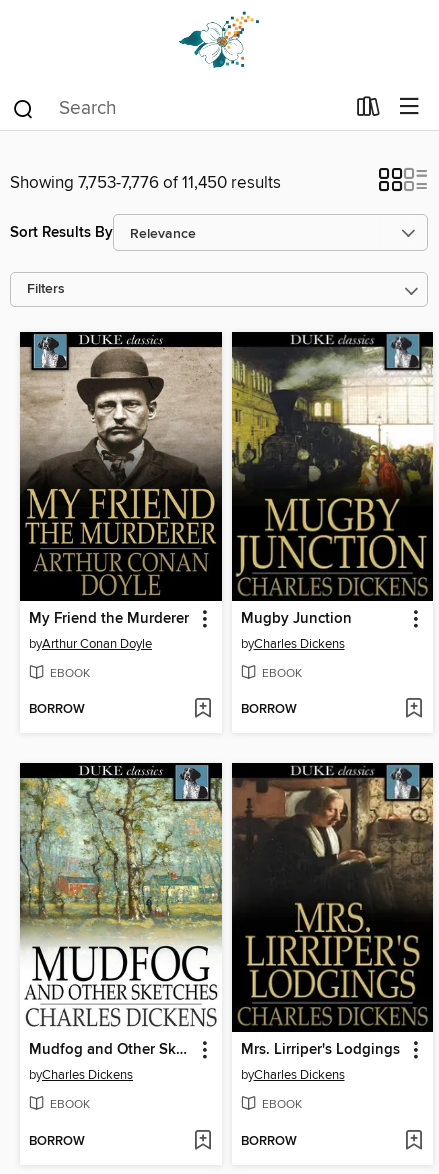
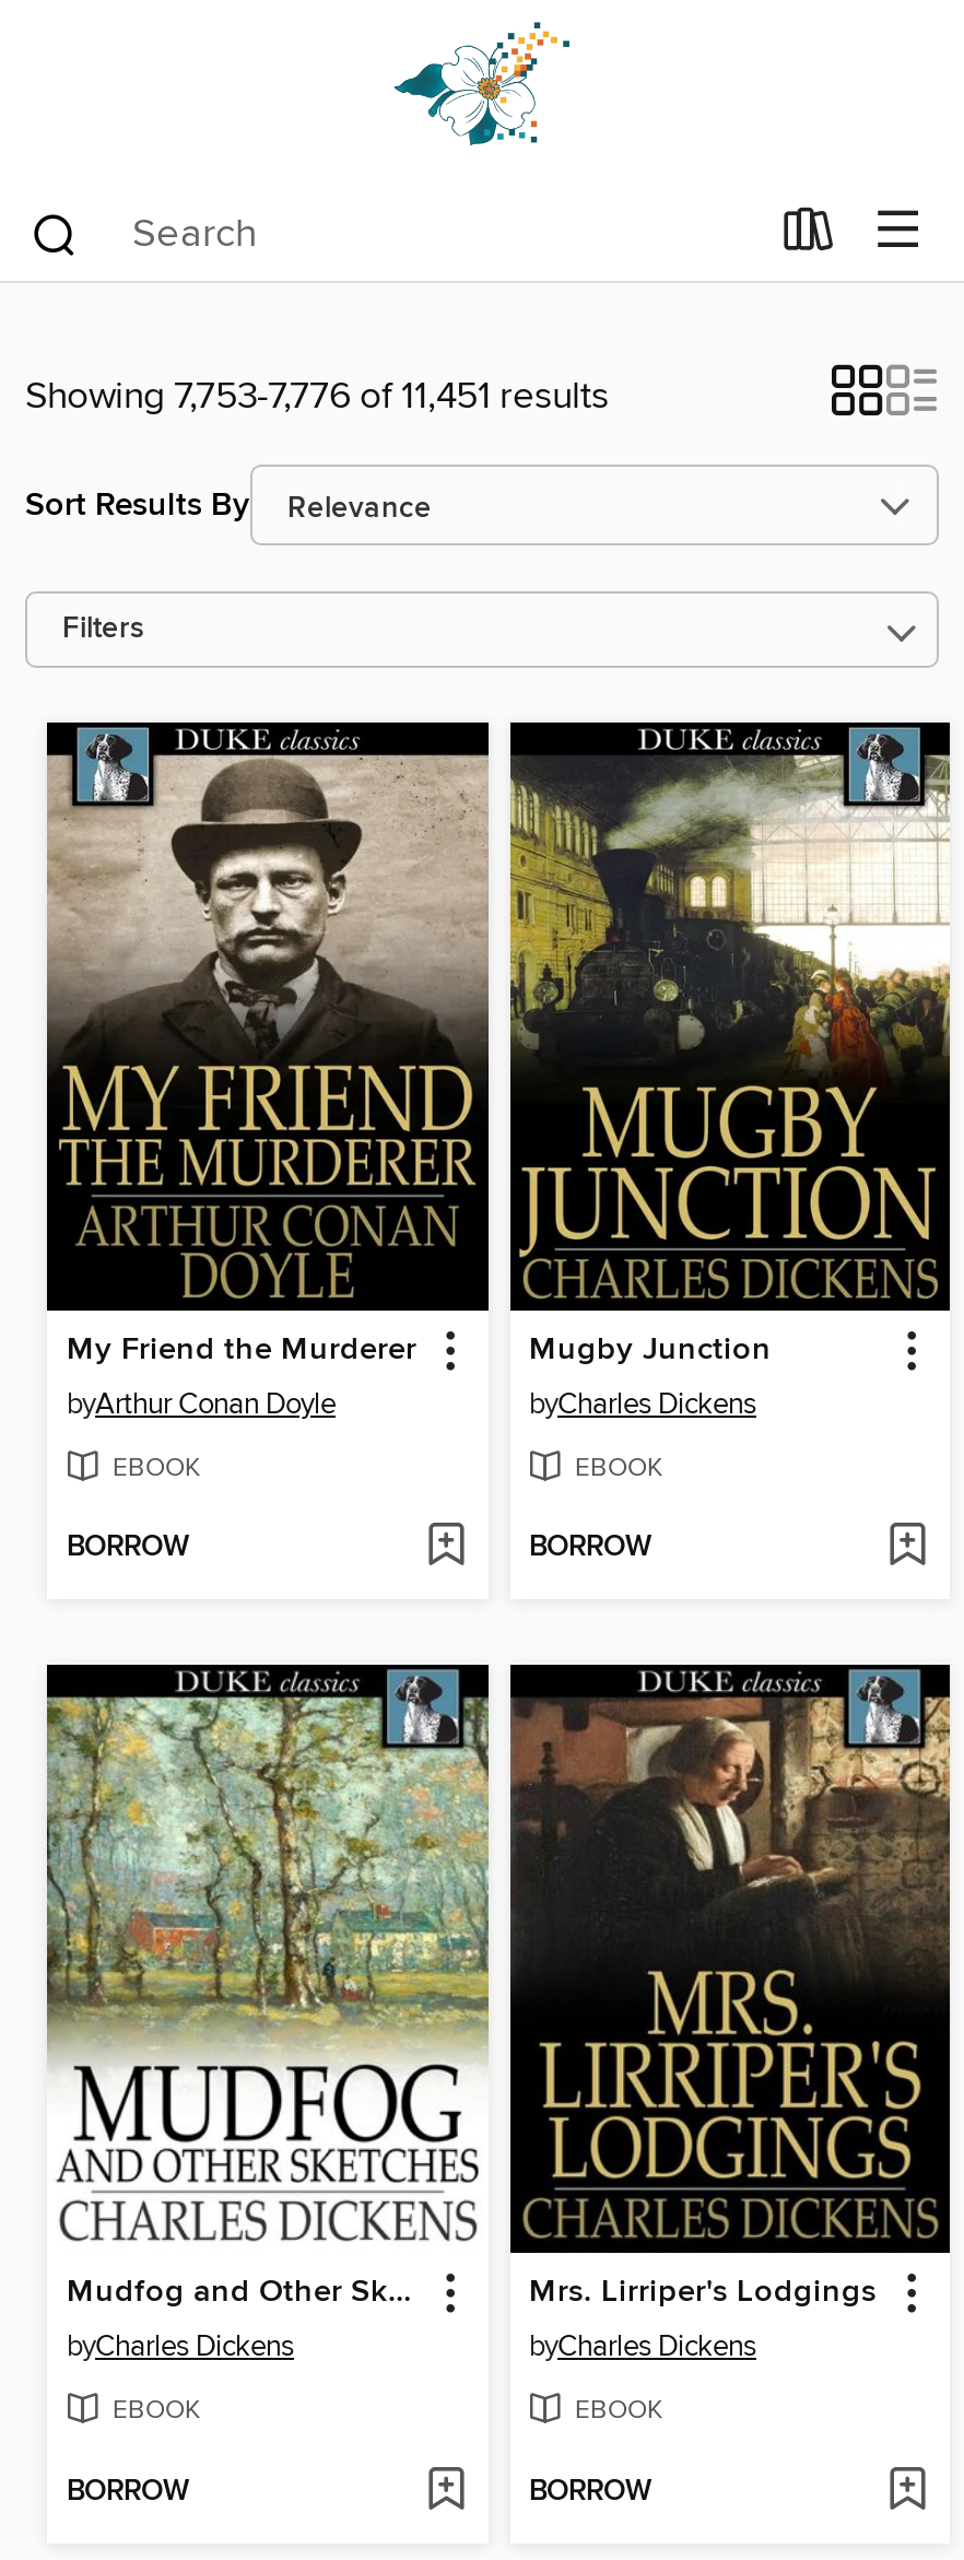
[10,172,281,194] Showing 7,753-7,776 of 11,450 results -> [25,373,609,421] Showing 7,753-7,776 of 11,451 results

